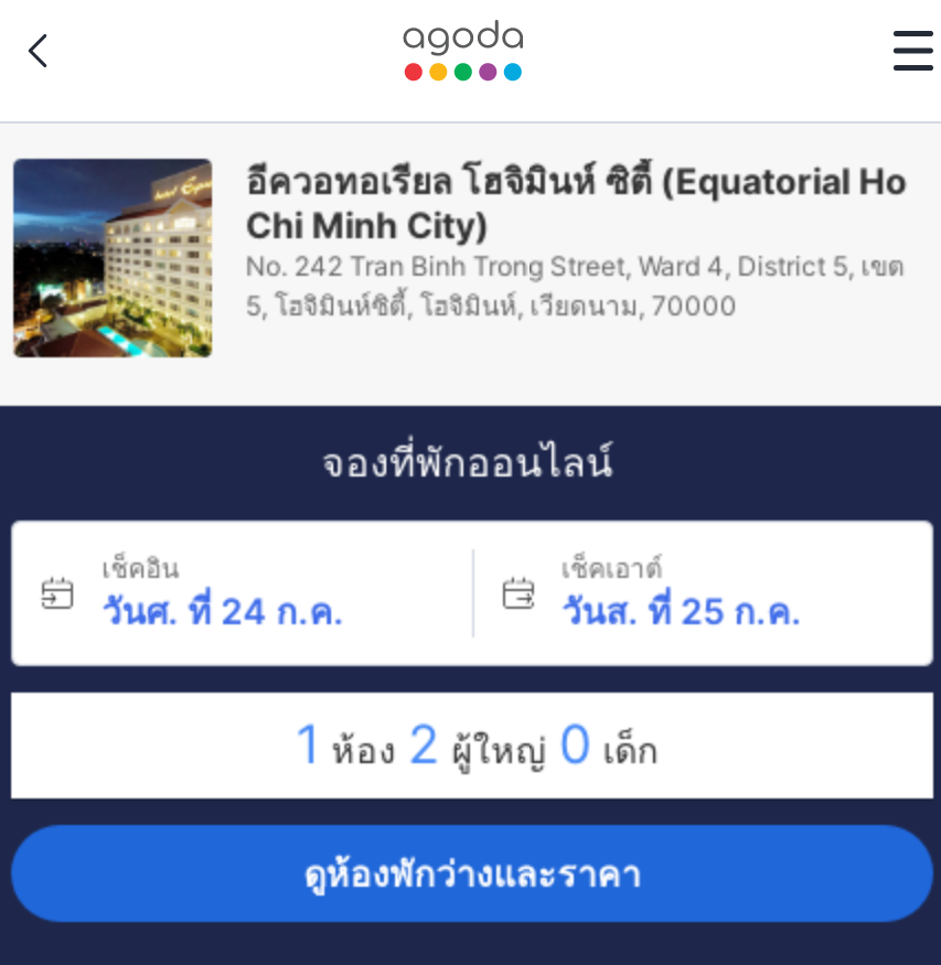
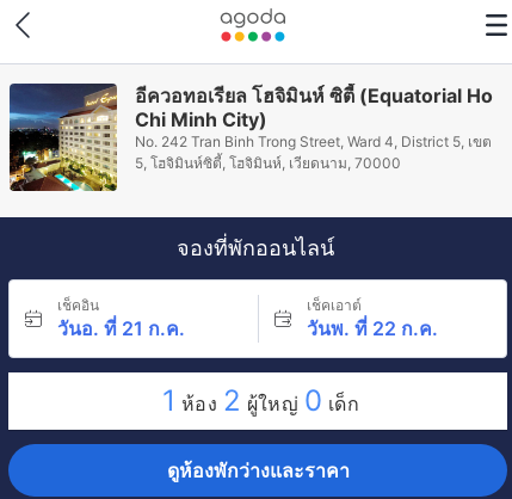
[101,589,344,633] วันศ. ที่ 24 ก.ค. -> [57,316,185,340] วันอ. ที่ 21 ก.ค.
[562,589,802,633] วันส. ที่ 25 ก.ค. -> [306,316,437,340] วันพ. ที่ 22 ก.ค.

